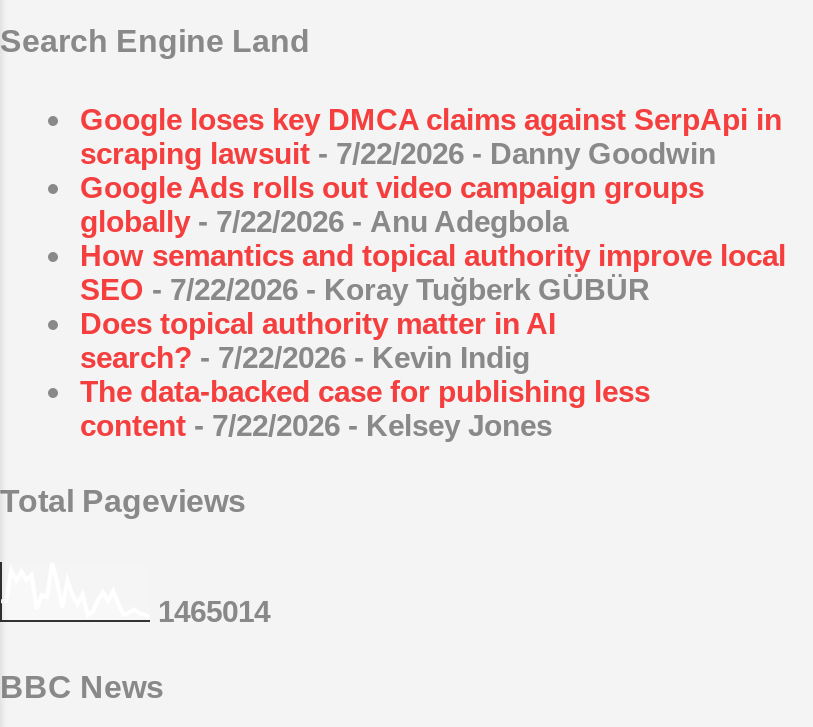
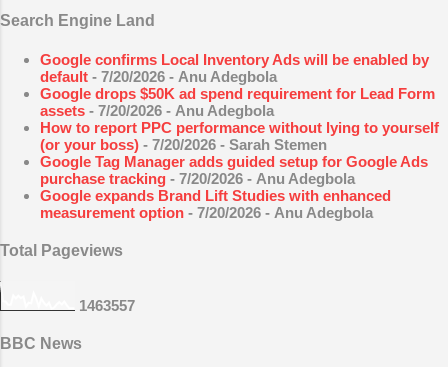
[80,102,786,442] Google loses key DMCA claims against SerpApi in | scraping lawsuit - 7/22/2026 - Danny Goodwin | Google Ads rolls out video campaign groups | globally - 7/22/2026 - Anu Adegbola | How semantics and topical authority improve local | SEO - 7/22/2026 - Koray Tuğberk GÜBÜR | Does topical authority matter in AI | search? - 7/22/2026 - Kevin Indig | The data-backed case for publishing less | content - 7/22/2026 - Kelsey Jones -> [40,51,439,221] Google confirms Local Inventory Ads will be enabled by | default - 7/20/2026 - Anu Adegbola | Google drops $50K ad spend requirement for Lead Form | assets - 7/20/2026 - Anu Adegbola | How to report PPC performance without lying to yourself | (or your boss) - 7/20/2026 - Sarah Stemen | Google Tag Manager adds guided setup for Google Ads | purchase tracking - 7/20/2026 - Anu Adegbola | Google expands Brand Lift Studies with enhanced | measurement option - 7/20/2026 - Anu Adegbola
[158,594,270,628] 1465014 -> [79,297,135,314] 1463557

